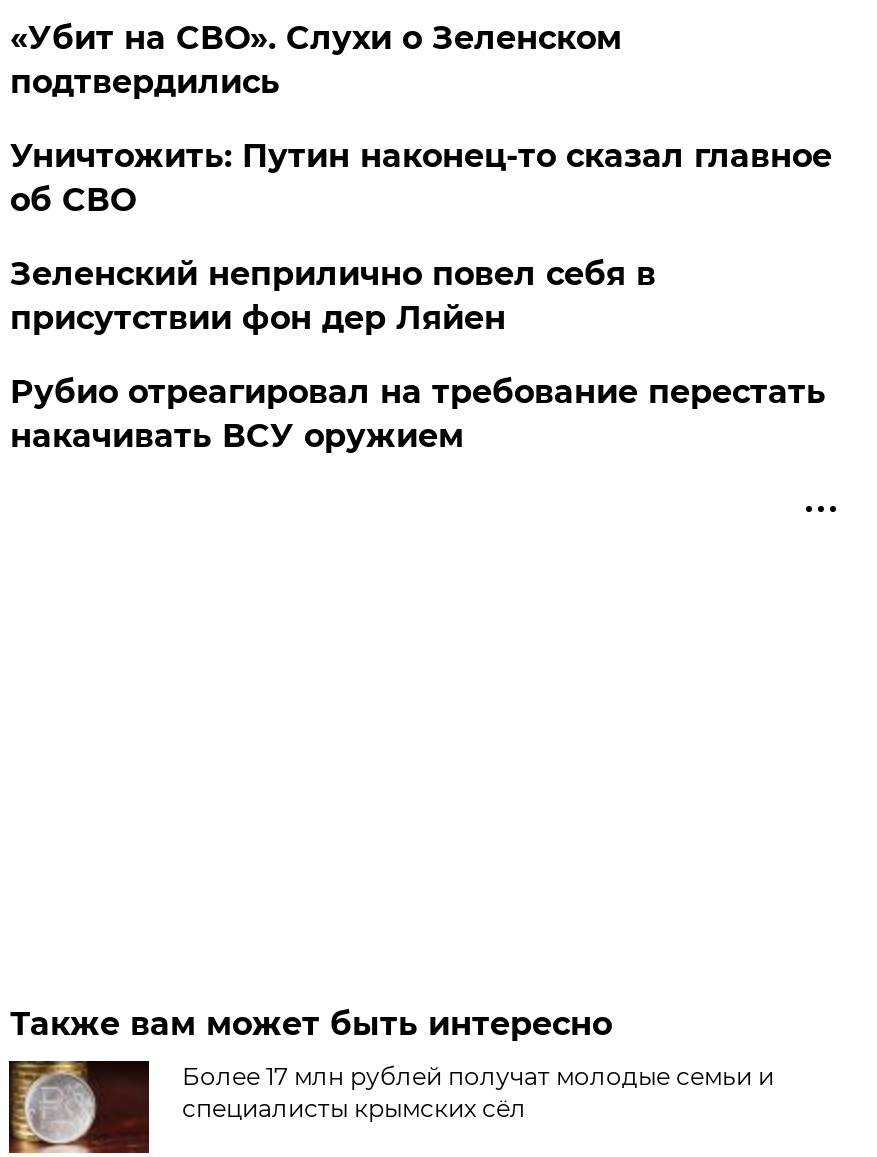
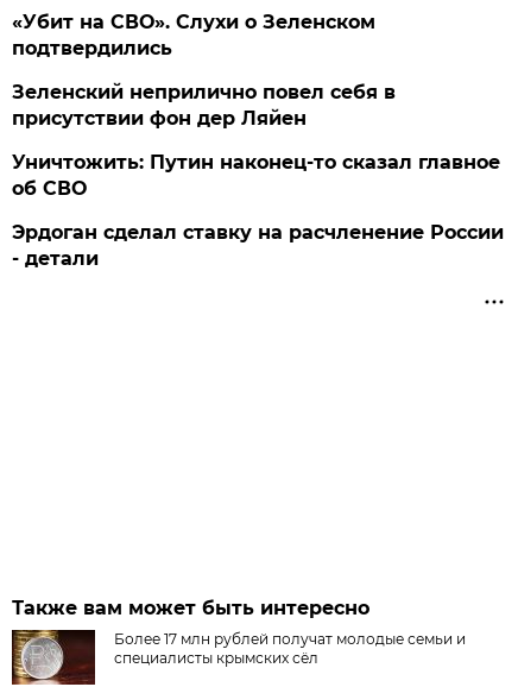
moved [10,136,832,218] -> [12,150,501,199]: Уничтожить: Путин наконец-то сказал главное | об СВО
moved [10,254,656,336] -> [12,80,396,129]: Зеленский неприлично повел cебя в | присутствии фон дер Ляйен
[10,372,826,454] Рубио отреагировал на требование перестать | накачивать ВСУ оружием -> [12,221,504,269] Эрдоган сделал ставку на расчленение России | - детали

